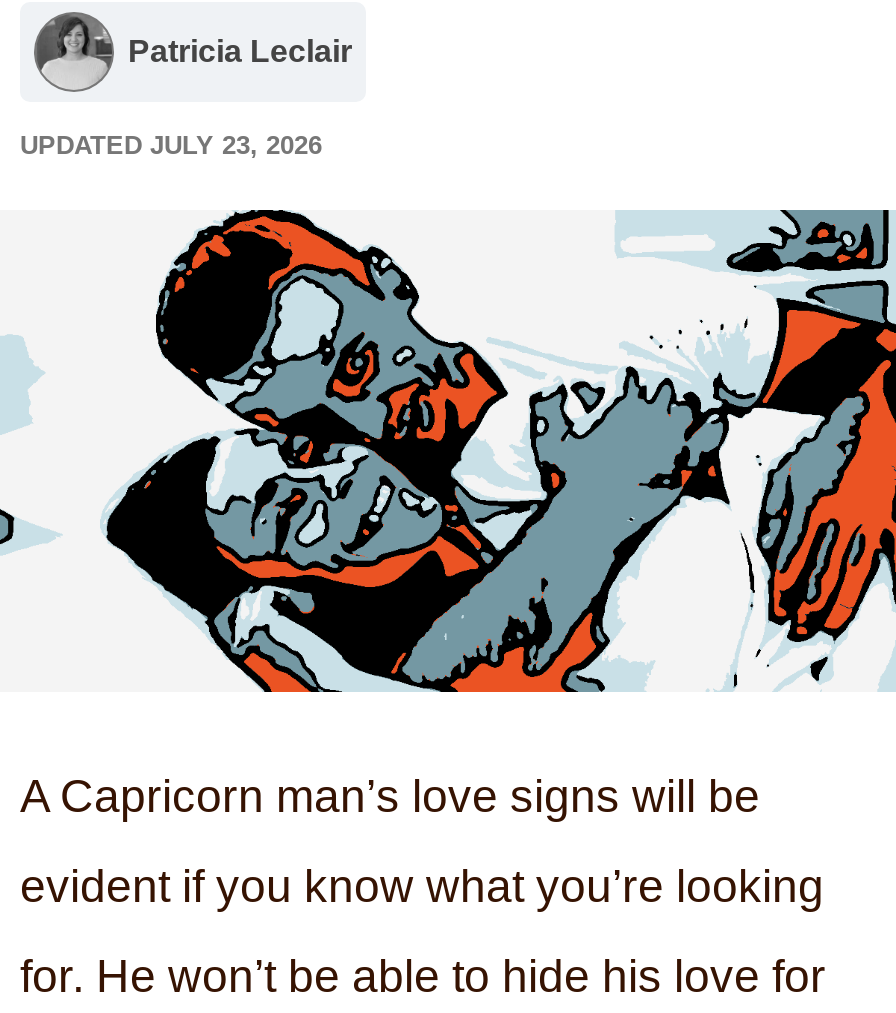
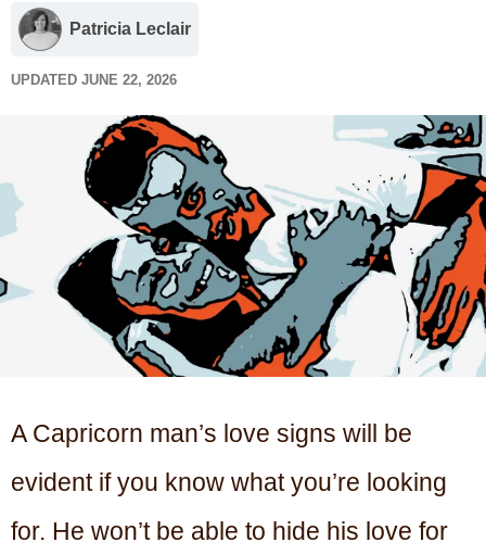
[20,130,322,160] UPDATED JULY 23, 2026 -> [11,72,177,88] UPDATED JUNE 22, 2026

